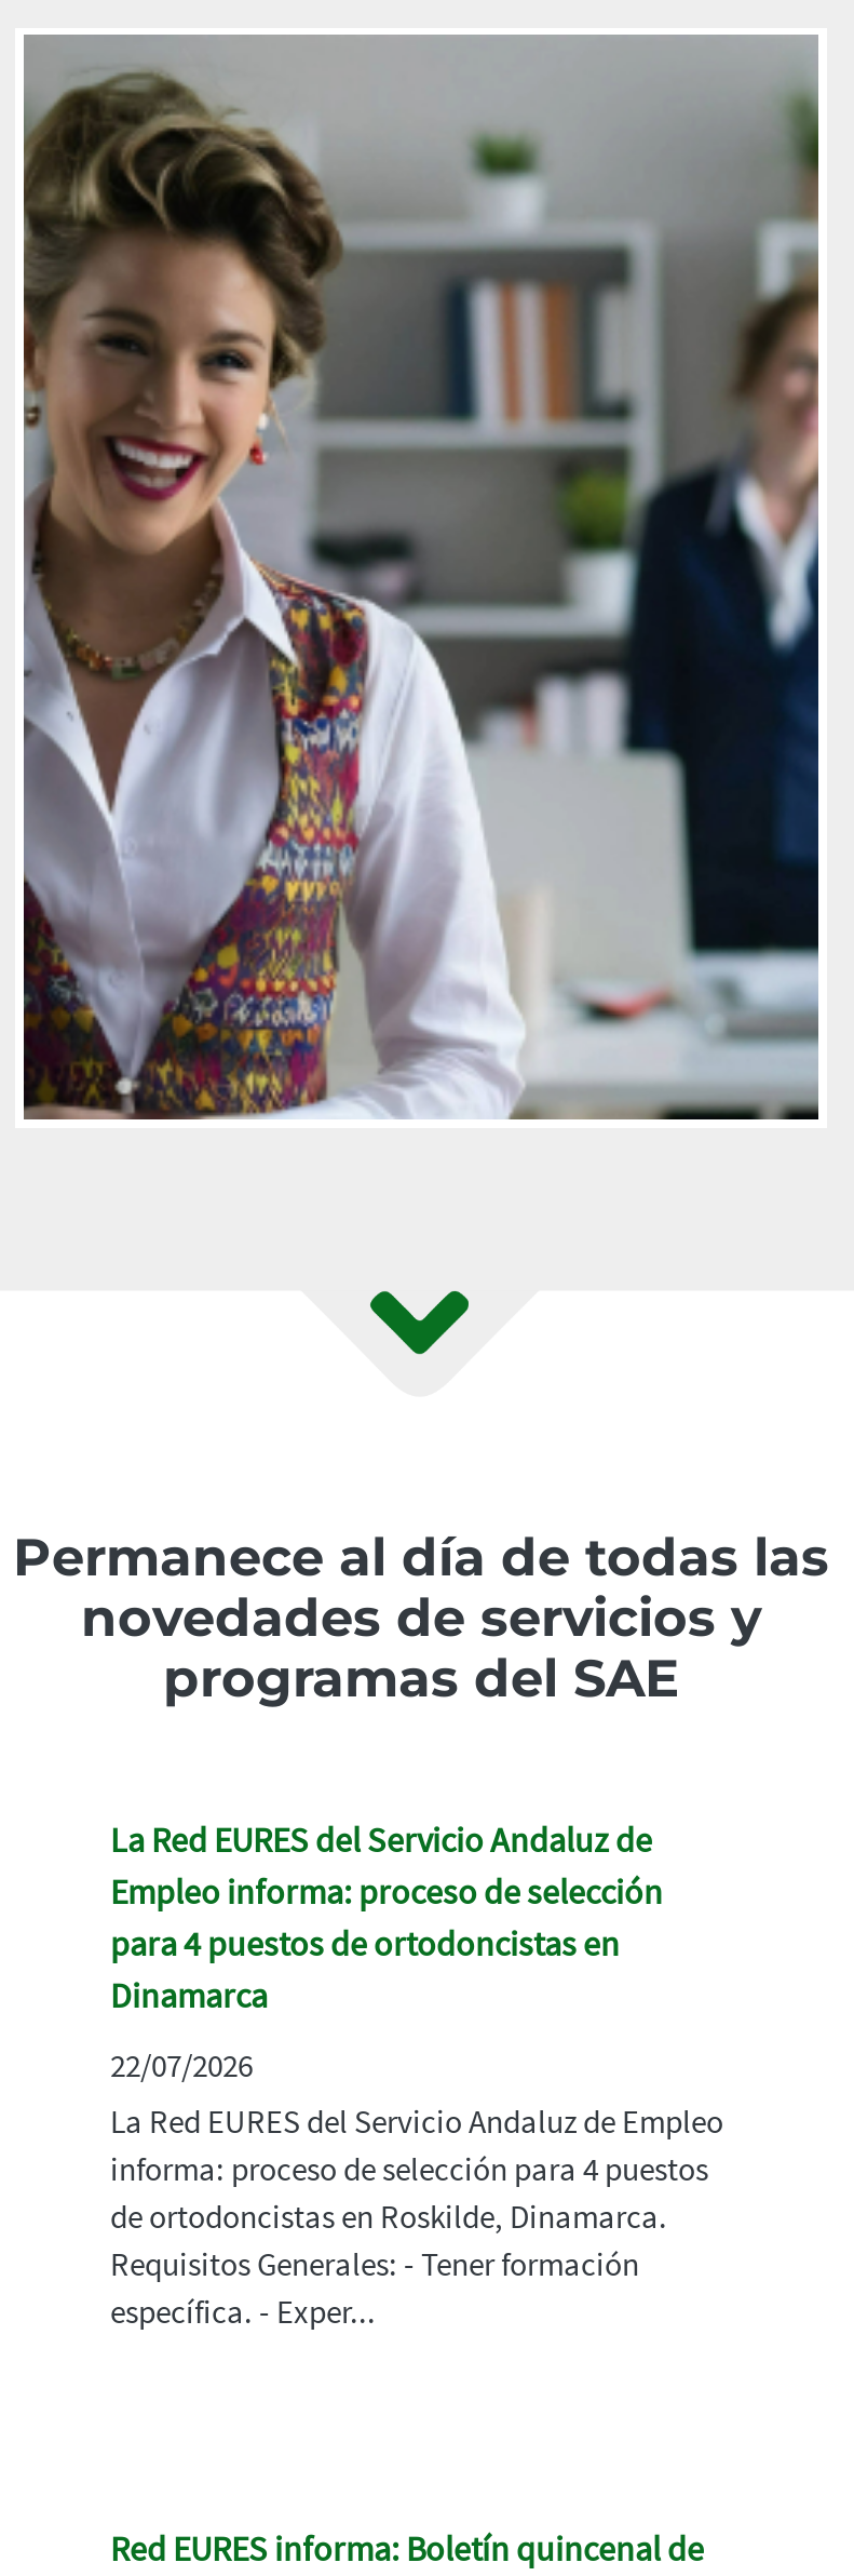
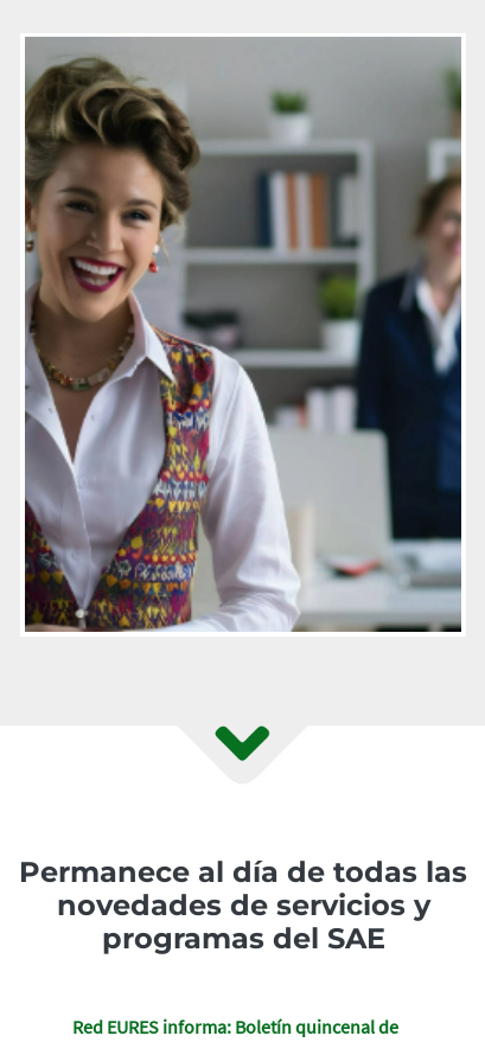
[110,1818,723,2332] La Red EURES del Servicio Andaluz de | Empleo informa: proceso de selección | para 4 puestos de ortodoncistas en | Dinamarca | 22/07/2026 | La Red EURES del Servicio Andaluz de Empleo | informa: proceso de selección para 4 puestos | de ortodoncistas en Roskilde, Dinamarca. | Requisitos Generales: - Tener formación | específica. - Exper... -> none

